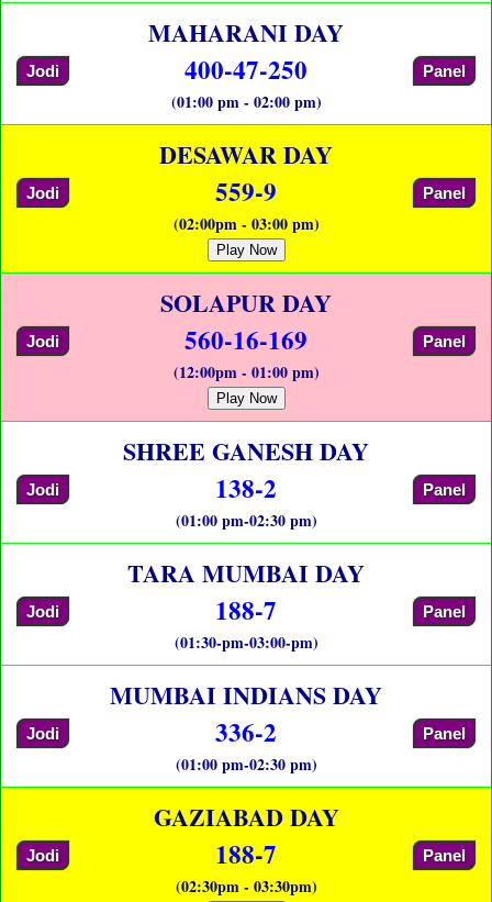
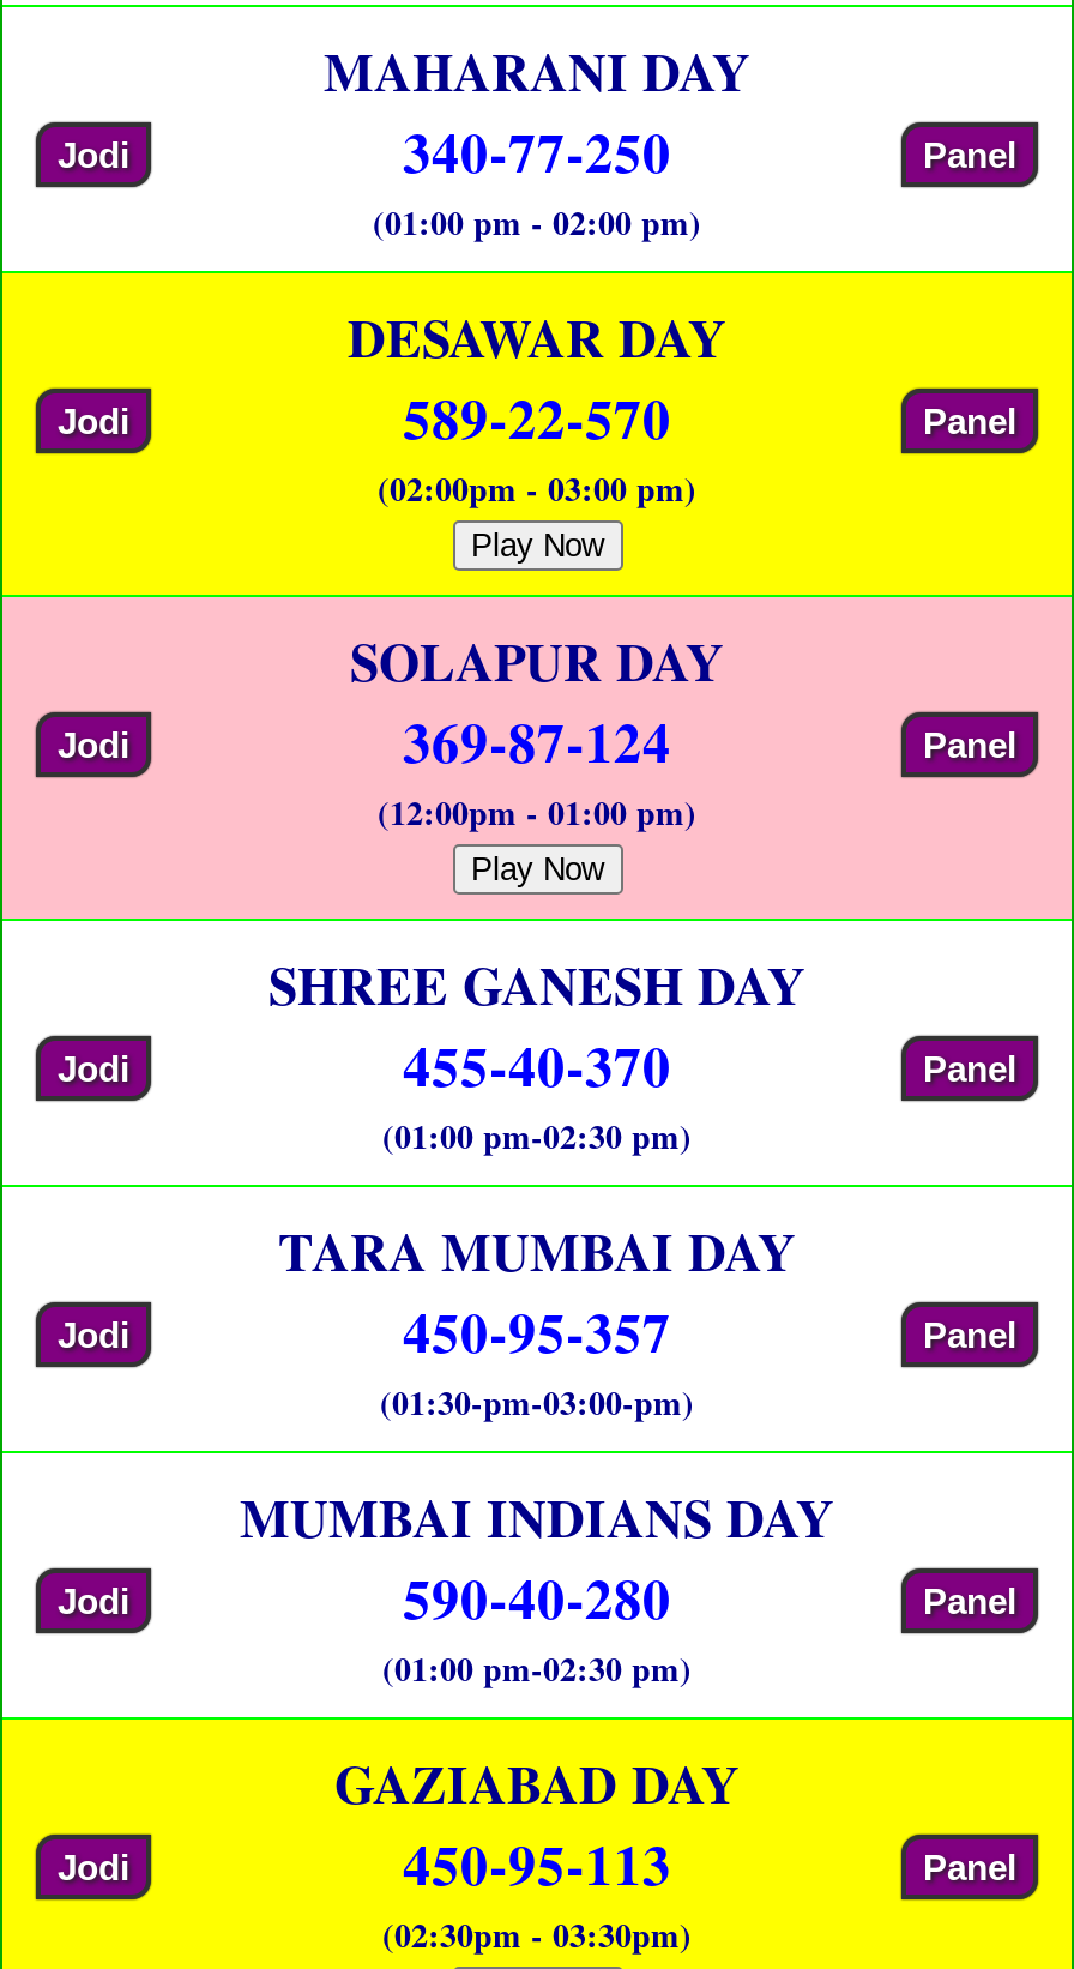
[185,50,307,88] 400-47-250 -> [403,110,671,191] 340-77-250
[215,172,277,210] 559-9 -> [403,376,671,458] 589-22-570
[185,321,307,358] 560-16-169 -> [403,700,671,781] 369-87-124
[215,469,277,506] 138-2 -> [403,1024,671,1105] 455-40-370
[215,591,277,628] 188-7 -> [403,1290,671,1371] 450-95-357
[215,713,277,750] 336-2 -> [403,1556,671,1638] 590-40-280
[215,835,277,872] 188-7 -> [403,1822,671,1904] 450-95-113

